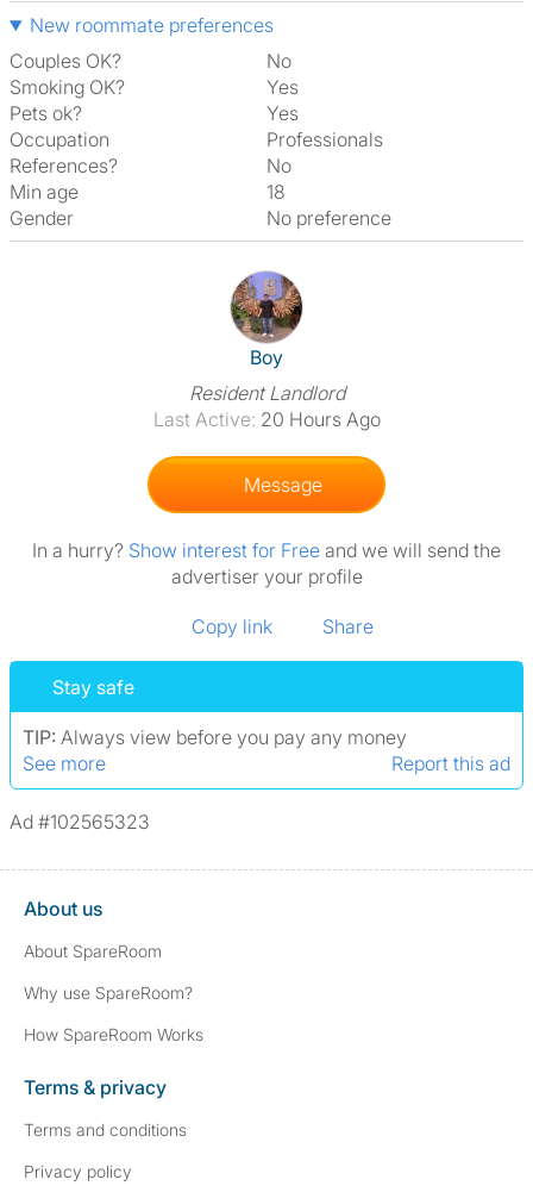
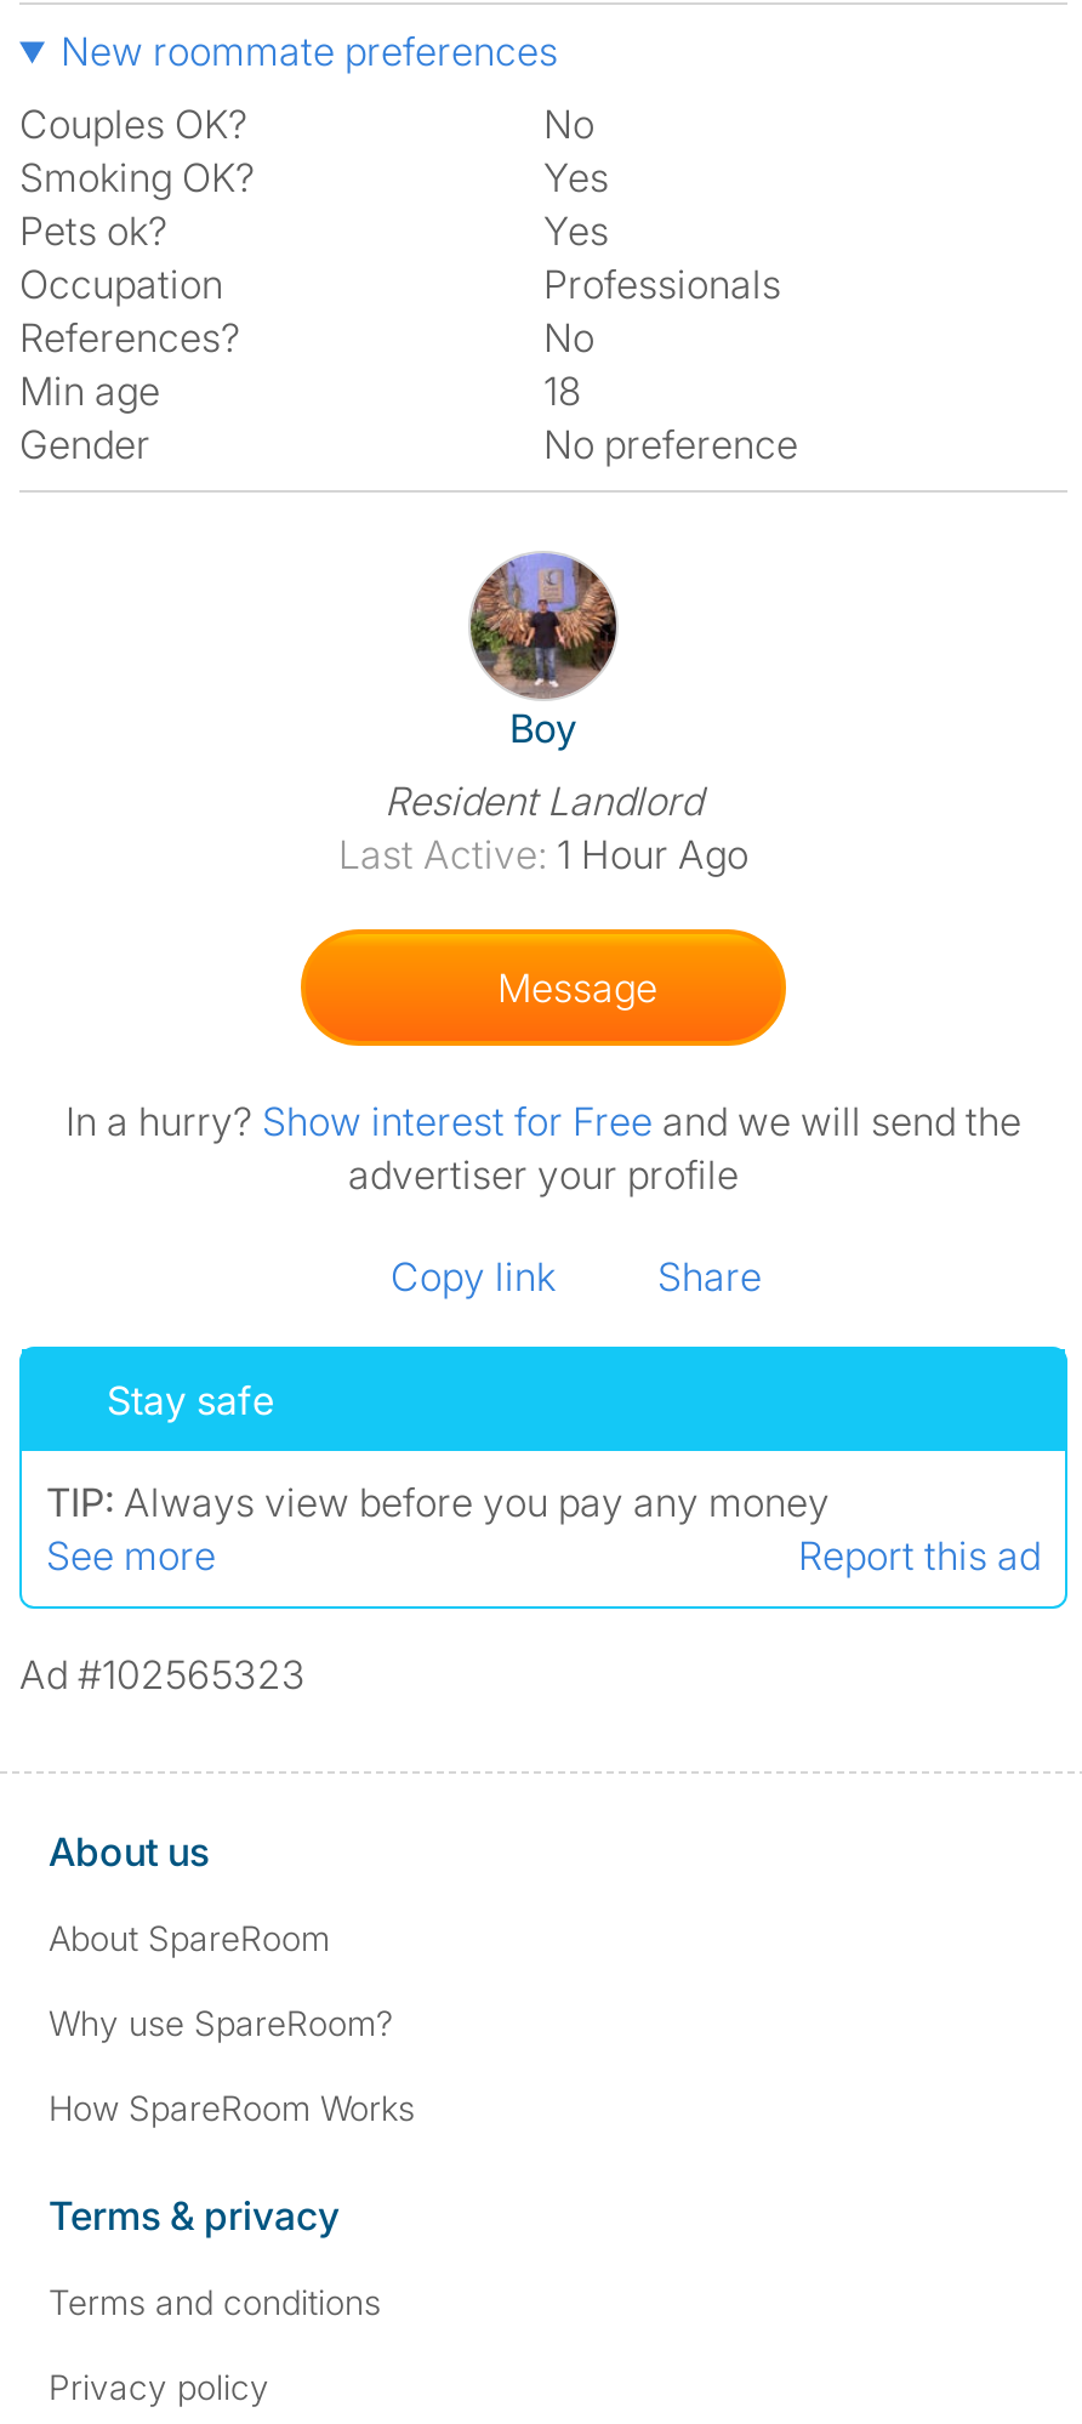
[153,407,380,431] Last Active: 20 Hours Ago -> [338,830,748,878] Last Active: 1 Hour Ago

